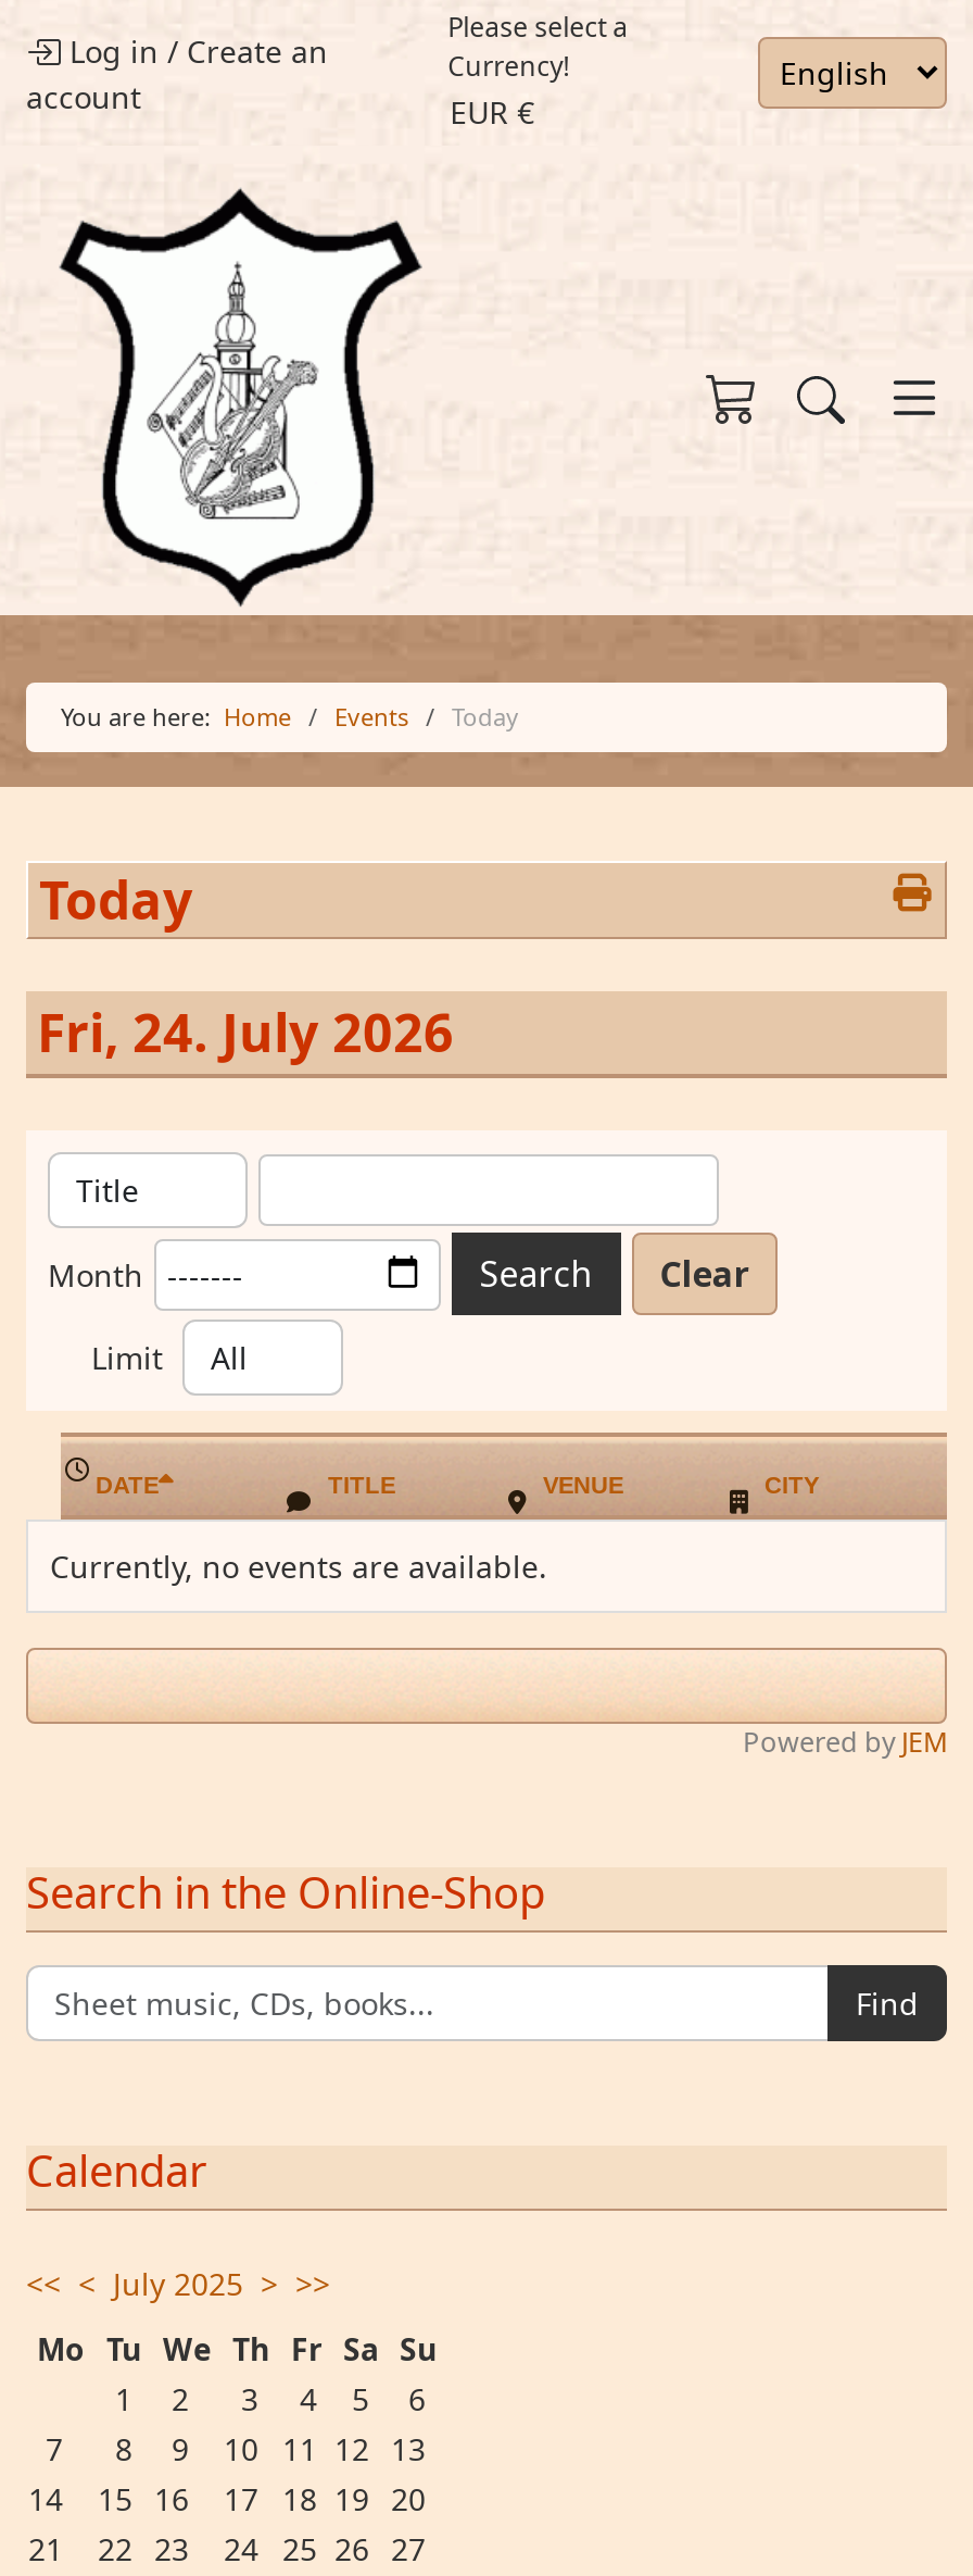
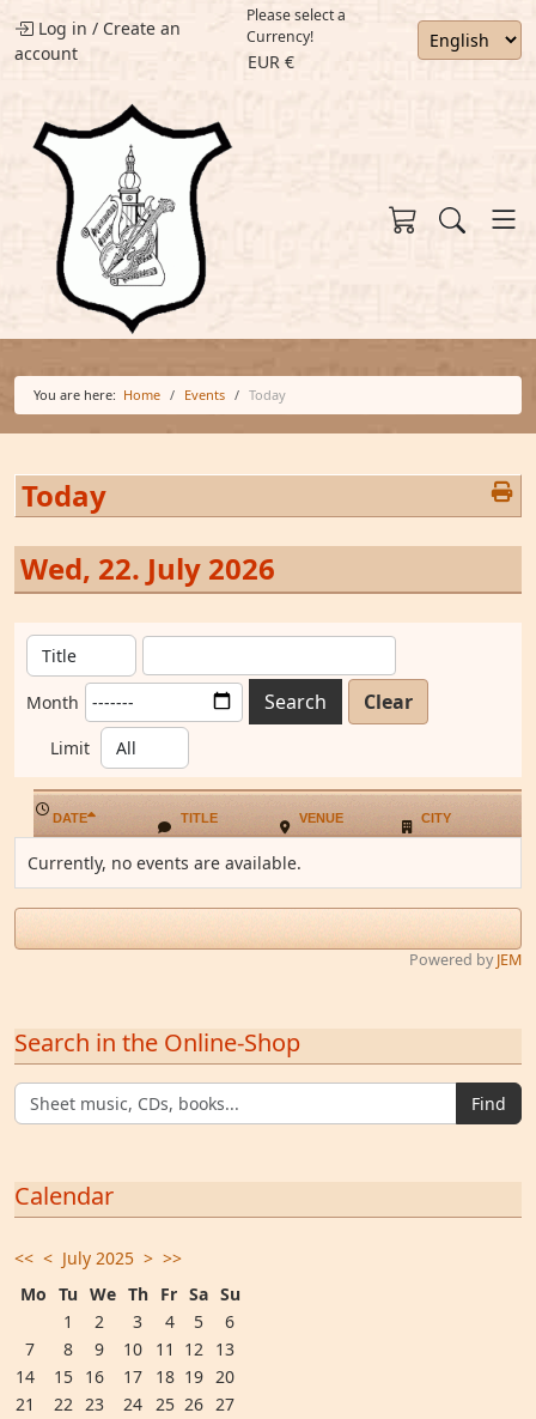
[37,996,454,1067] Fri, 24. July 2026 -> [20,548,275,588] Wed, 22. July 2026

